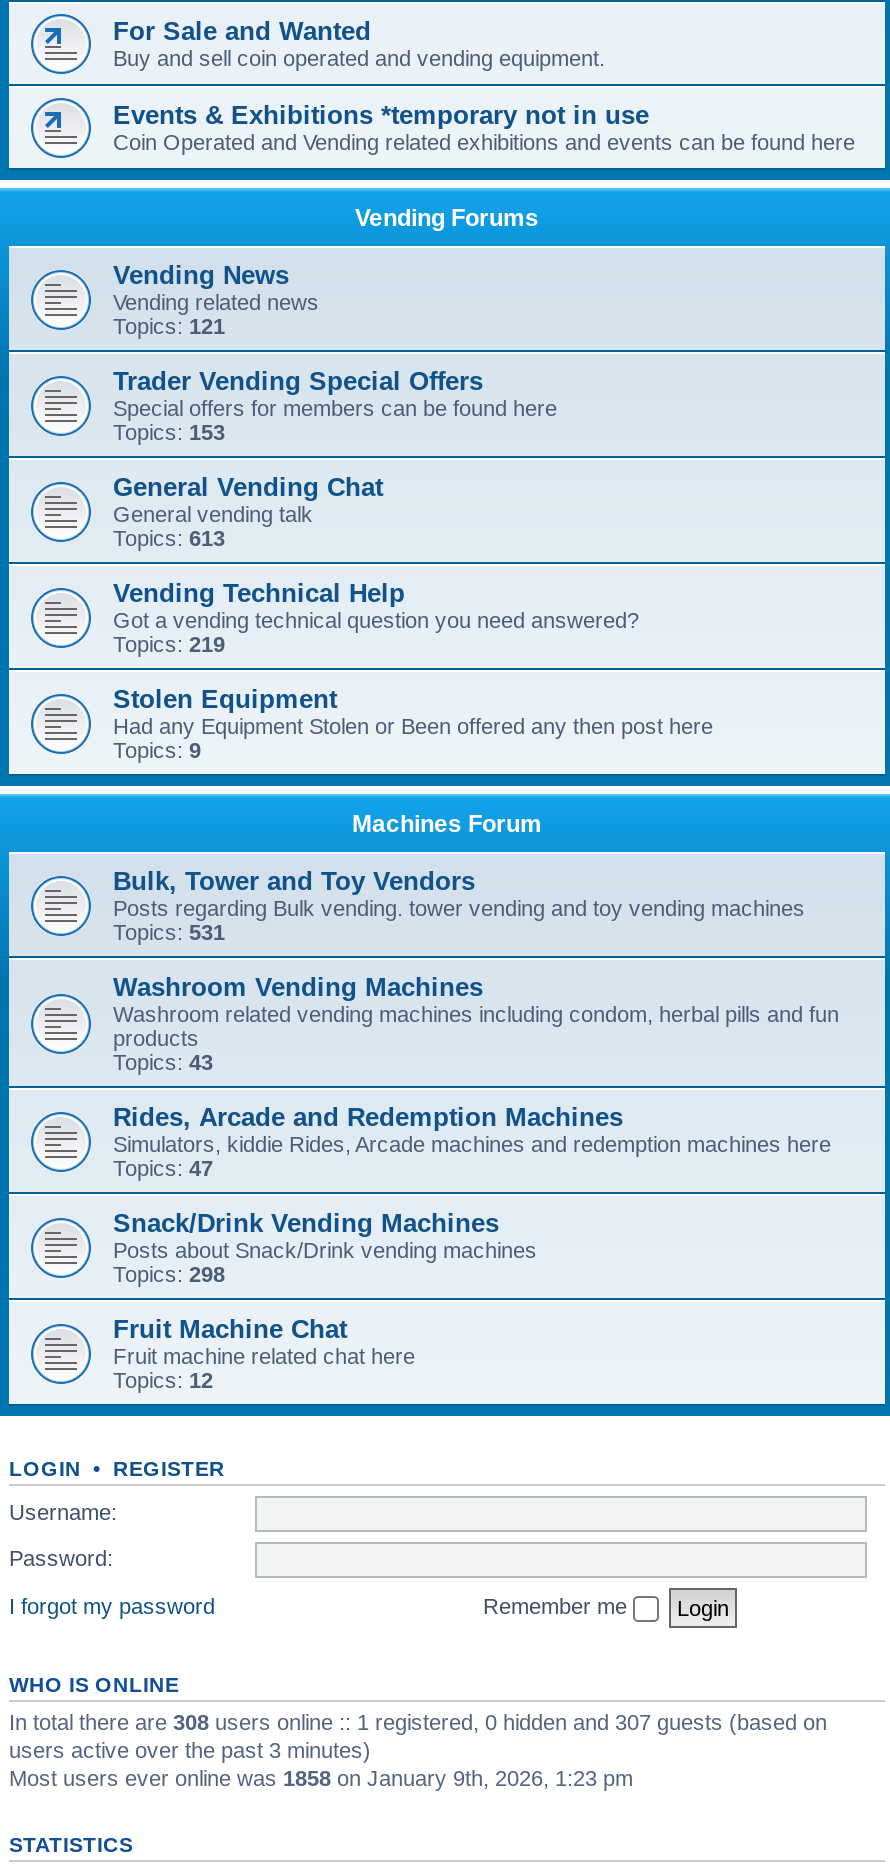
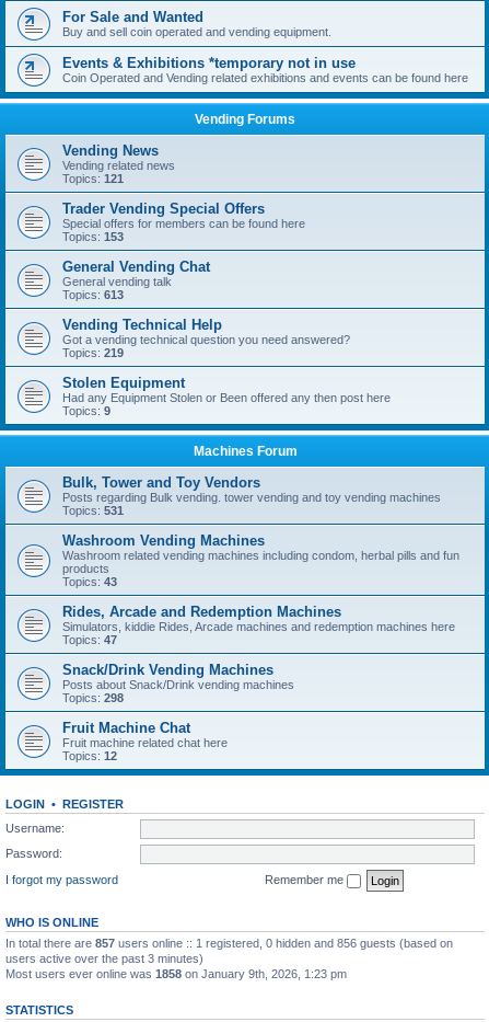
[9,1709,827,1733] In total there are 308 users online :: 1 registered, 0 hidden and 307 guests (based on -> [5,936,453,949] In total there are 857 users online :: 1 registered, 0 hidden and 856 guests (based on

